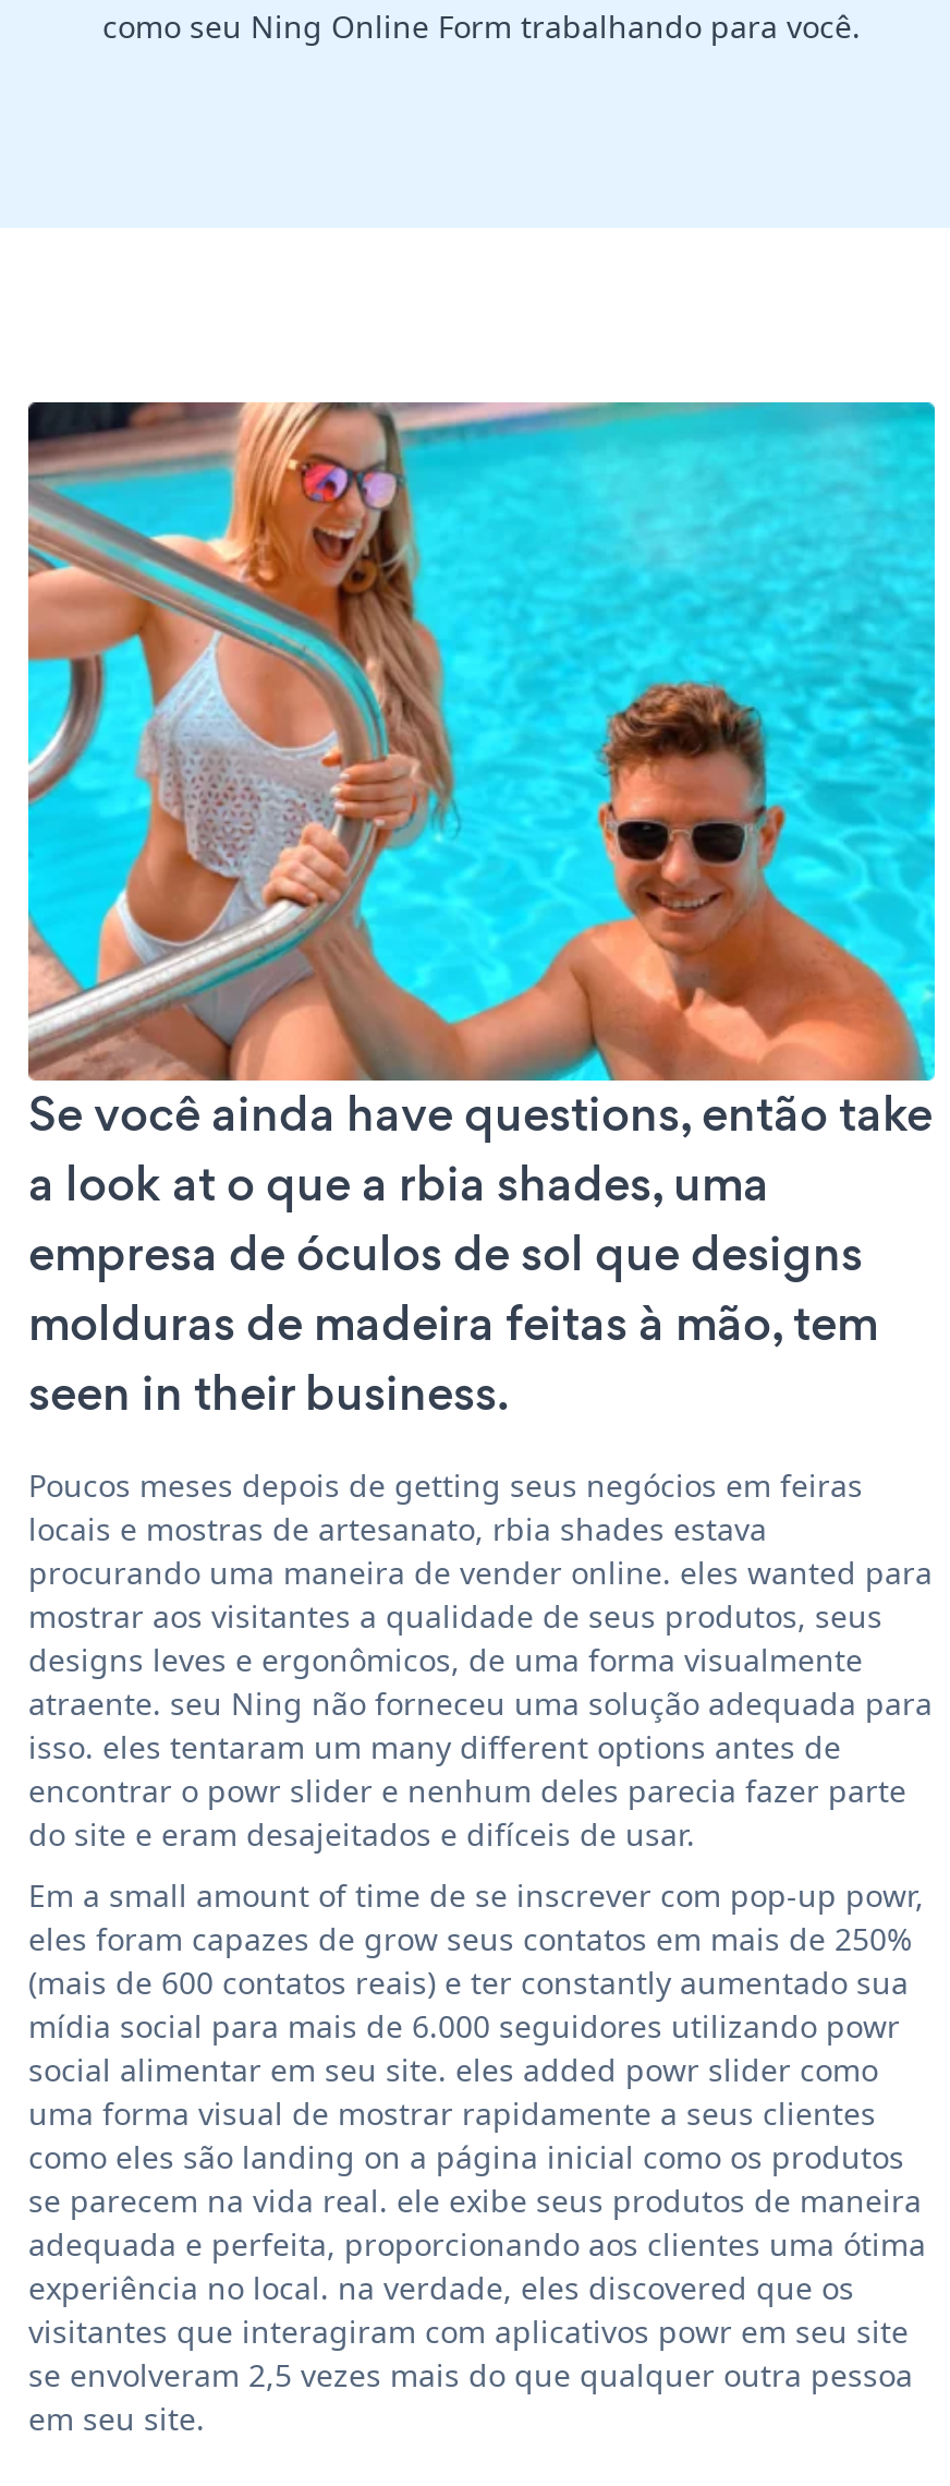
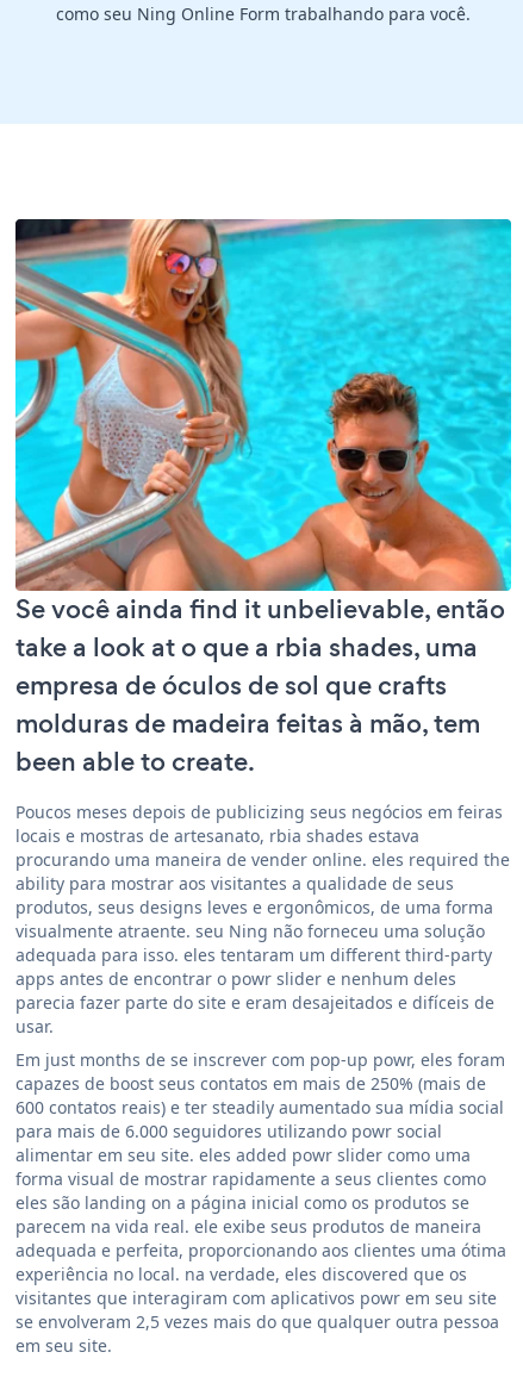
[28,1081,933,1289] Se você ainda have questions, então take | a look at o que a rbia shades, uma | empresa de óculos de sol que designs -> [15,591,505,704] Se você ainda find it unbelievable, então | take a look at o que a rbia shades, uma | empresa de óculos de sol que crafts
[28,1361,510,1428] seen in their business. -> [15,743,255,780] been able to create.
[28,1465,863,1507] Poucos meses depois de getting seus negócios em feiras -> [15,800,503,823] Poucos meses depois de publicizing seus negócios em feiras
[28,1552,933,1856] procurando uma maneira de vender online. eles wanted para | mostrar aos visitantes a qualidade de seus produtos, seus | designs leves e ergonômicos, de uma forma visualmente | atraente. seu Ning não forneceu uma solução adequada para | isso. eles tentaram um many different options antes de | encontrar o powr slider e nenhum deles parecia fazer parte | do site e eram desajeitados e difíceis de usar. -> [15,848,510,1037] procurando uma maneira de vender online. eles required the | ability para mostrar aos visitantes a qualidade de seus | produtos, seus designs leves e ergonômicos, de uma forma | visualmente atraente. seu Ning não forneceu uma solução | adequada para isso. eles tentaram um different third-party | apps antes de encontrar o powr slider e nenhum deles | parecia fazer parte do site e eram desajeitados e difíceis de | usar.
[28,1875,924,2222] Em a small amount of time de se inscrever com pop-up powr, | eles foram capazes de grow seus contatos em mais de 250% | (mais de 600 contatos reais) e ter constantly aumentado sua | mídia social para mais de 6.000 seguidores utilizando powr | social alimentar em seu site. eles added powr slider como | uma forma visual de mostrar rapidamente a seus clientes | como eles são landing on a página inicial como os produtos | se parecem na vida real. ele exibe seus produtos de maneira -> [15,1048,505,1238] Em just months de se inscrever com pop-up powr, eles foram | capazes de boost seus contatos em mais de 250% (mais de | 600 contatos reais) e ter steadily aumentado sua mídia social | para mais de 6.000 seguidores utilizando powr social | alimentar em seu site. eles added powr slider como uma | forma visual de mostrar rapidamente a seus clientes como | eles são landing on a página inicial como os produtos se | parecem na vida real. ele exibe seus produtos de maneira

